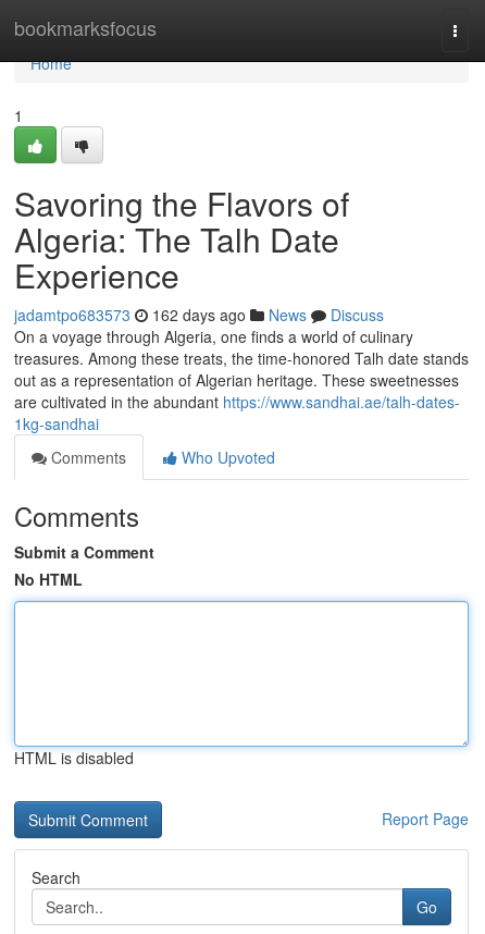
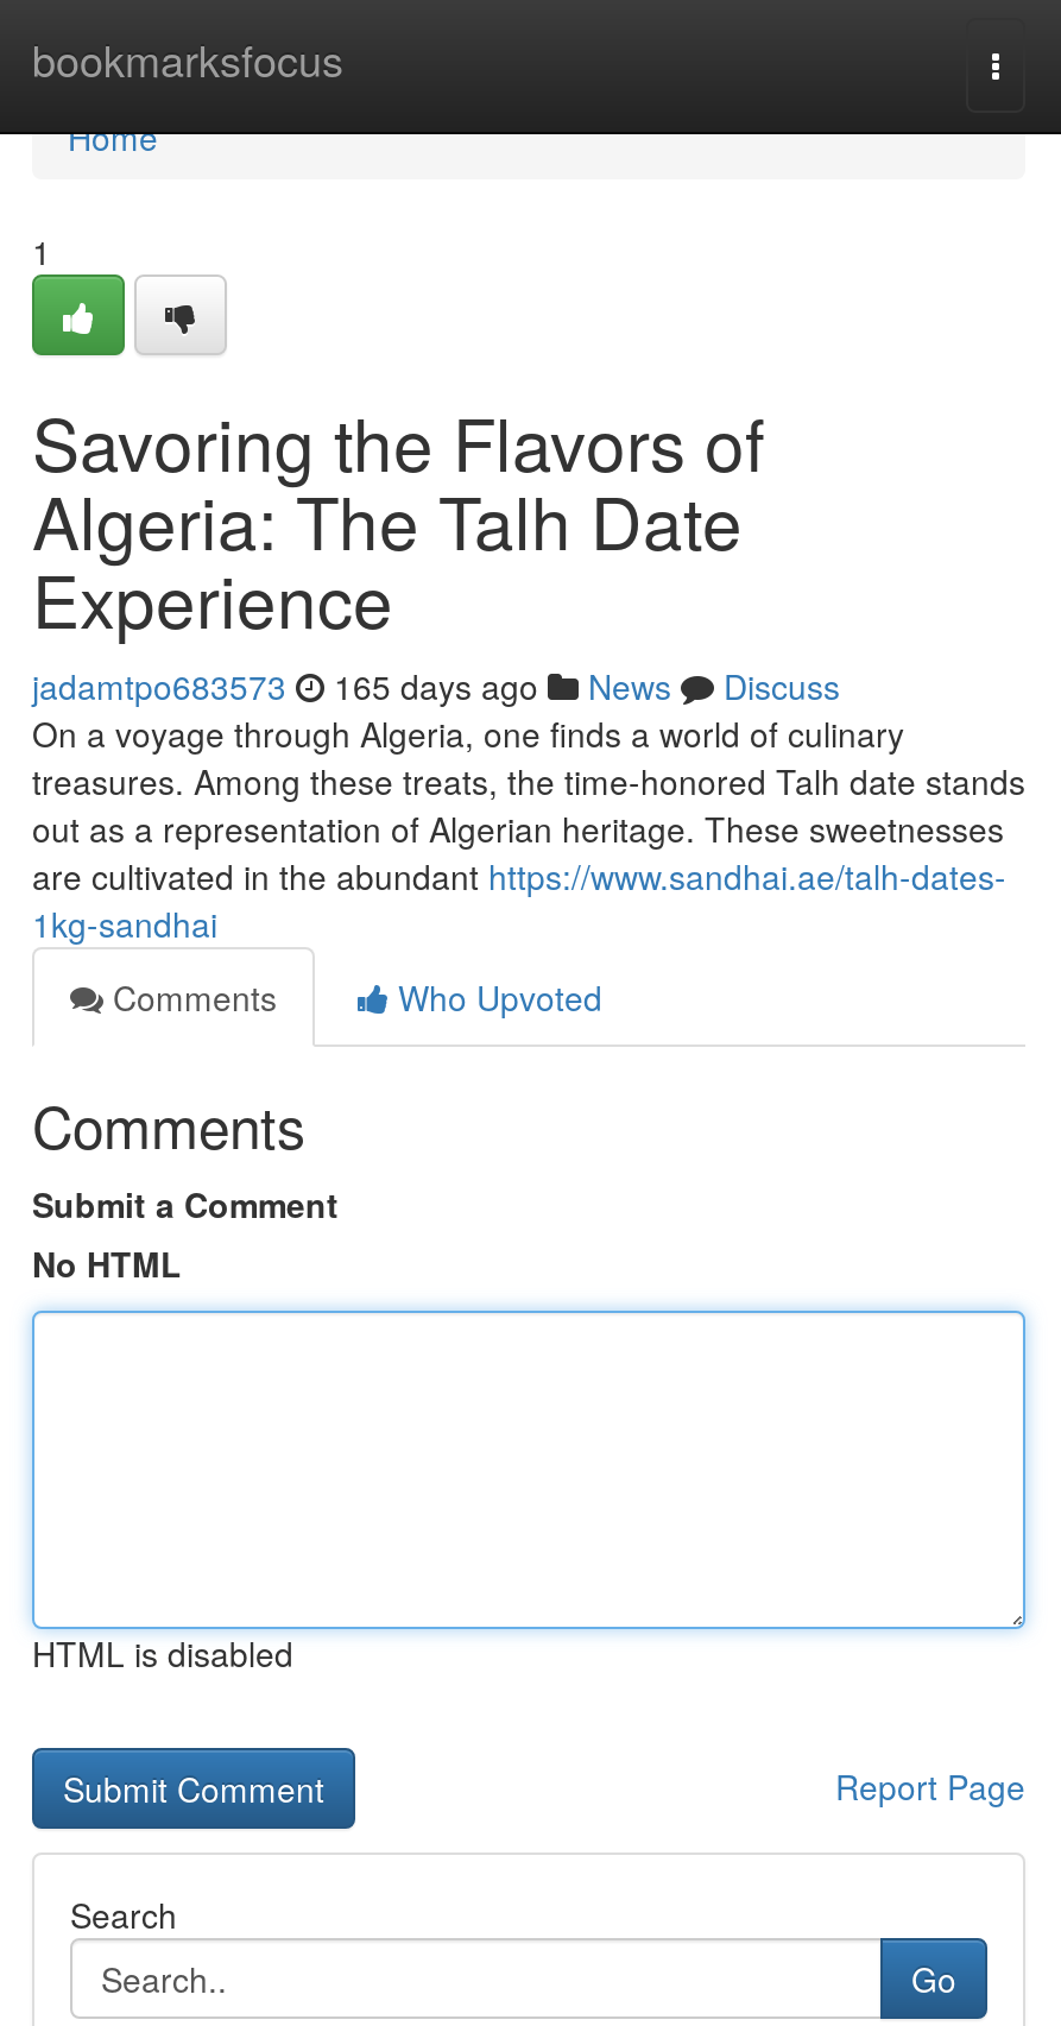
[14,304,384,325] jadamtpo683573 162 days ago News Discuss -> [32,662,840,709] jadamtpo683573 165 days ago News Discuss

